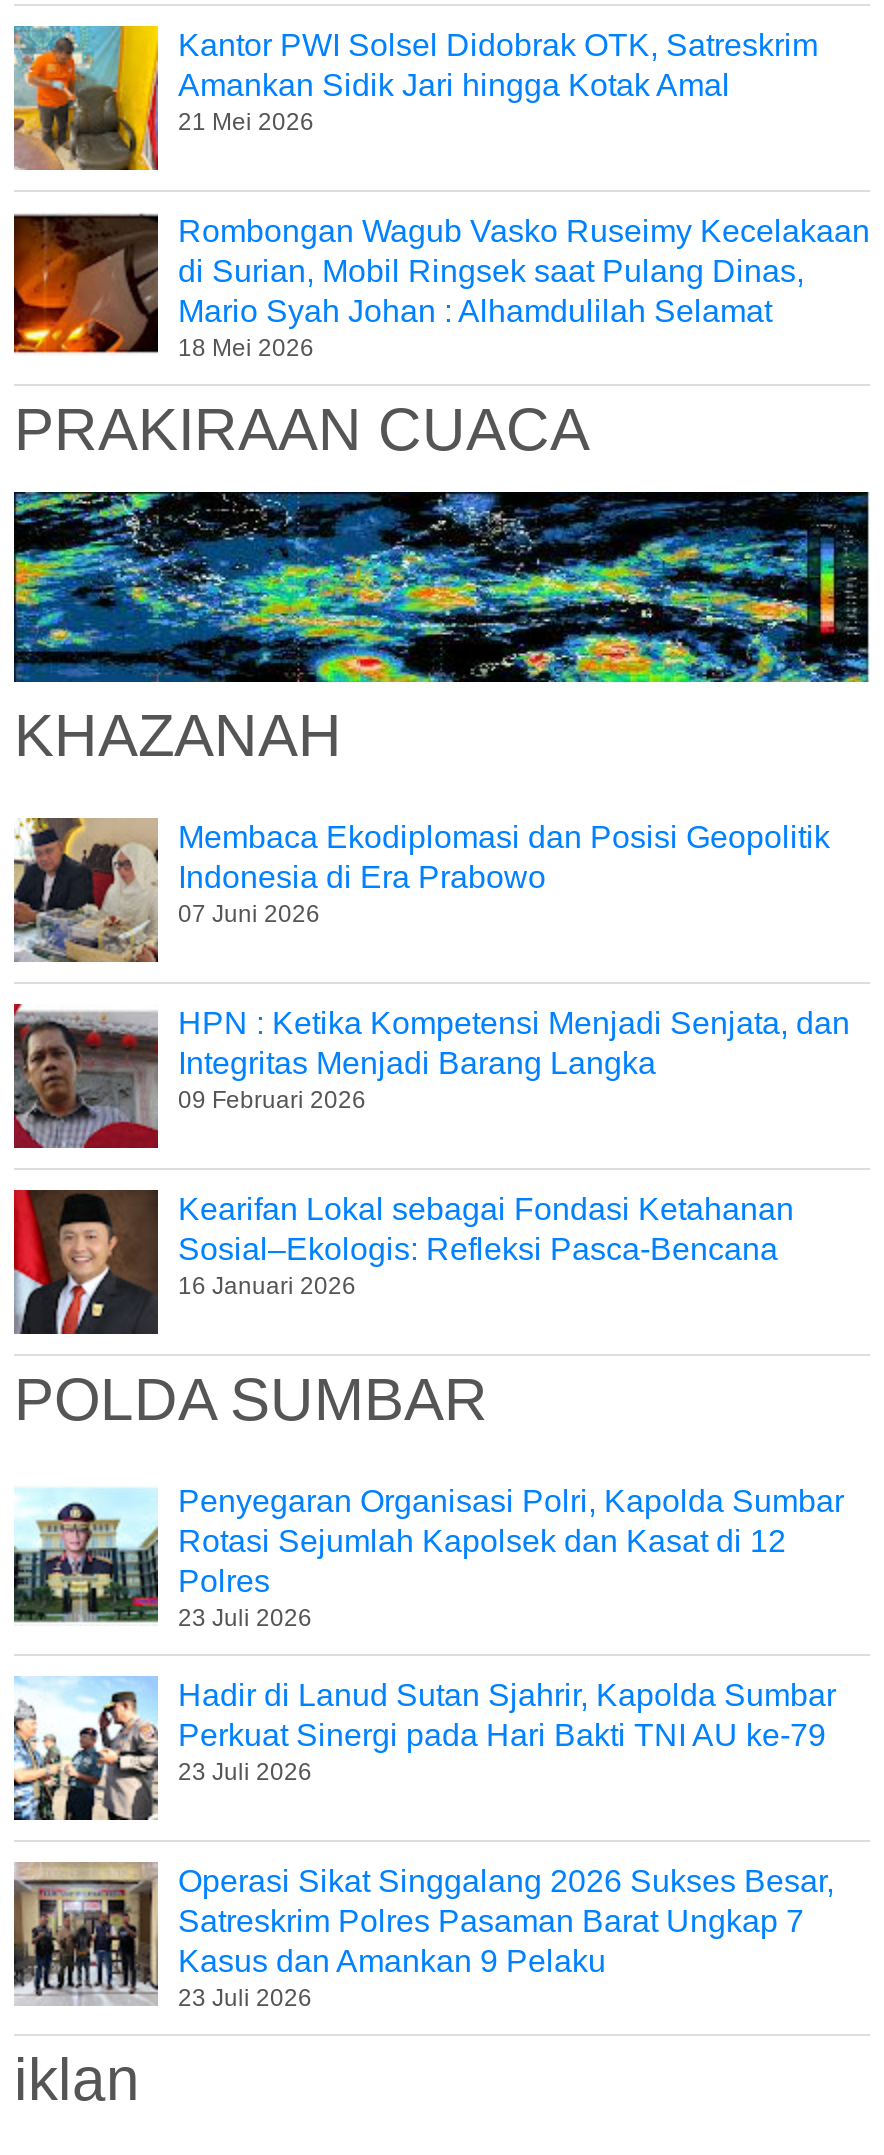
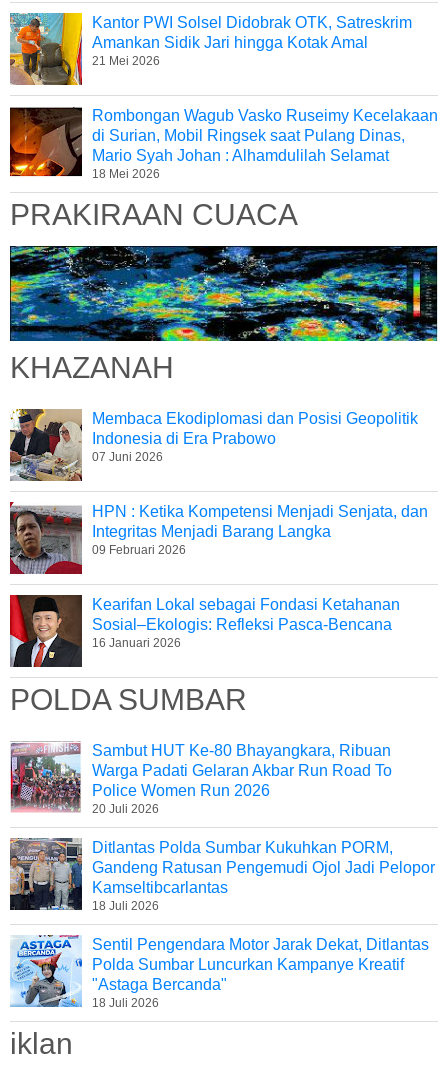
[12,1484,844,1632] [image] | Penyegaran Organisasi Polri, Kapolda Sumbar | Rotasi Sejumlah Kapolsek dan Kasat di 12 | Polres | 23 Juli 2026 -> [10,741,392,816] [image] | Sambut HUT Ke-80 Bhayangkara, Ribuan | Warga Padati Gelaran Akbar Run Road To | Police Women Run 2026 | 20 Juli 2026
[14,1676,836,1822] [image] | Hadir di Lanud Sutan Sjahrir, Kapolda Sumbar | Perkuat Sinergi pada Hari Bakti TNI AU ke-79 | 23 Juli 2026 -> [9,837,435,913] [image] | Ditlantas Polda Sumbar Kukuhkan PORM, | Gandeng Ratusan Pengemudi Ojol Jadi Pelopor | Kamseltibcarlantas | 18 Juli 2026
[12,1860,834,2012] [image] | Operasi Sikat Singgalang 2026 Sukses Besar, | Satreskrim Polres Pasaman Barat Ungkap 7 | Kasus dan Amankan 9 Pelaku | 23 Juli 2026 -> [10,935,429,1010] [image] | Sentil Pengendara Motor Jarak Dekat, Ditlantas | Polda Sumbar Luncurkan Kampanye Kreatif | "Astaga Bercanda" | 18 Juli 2026

